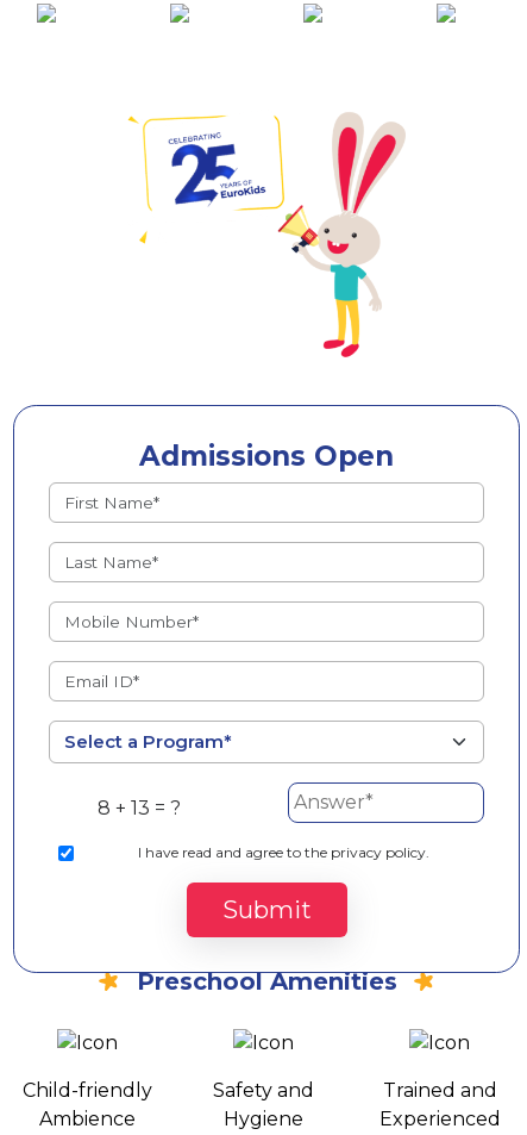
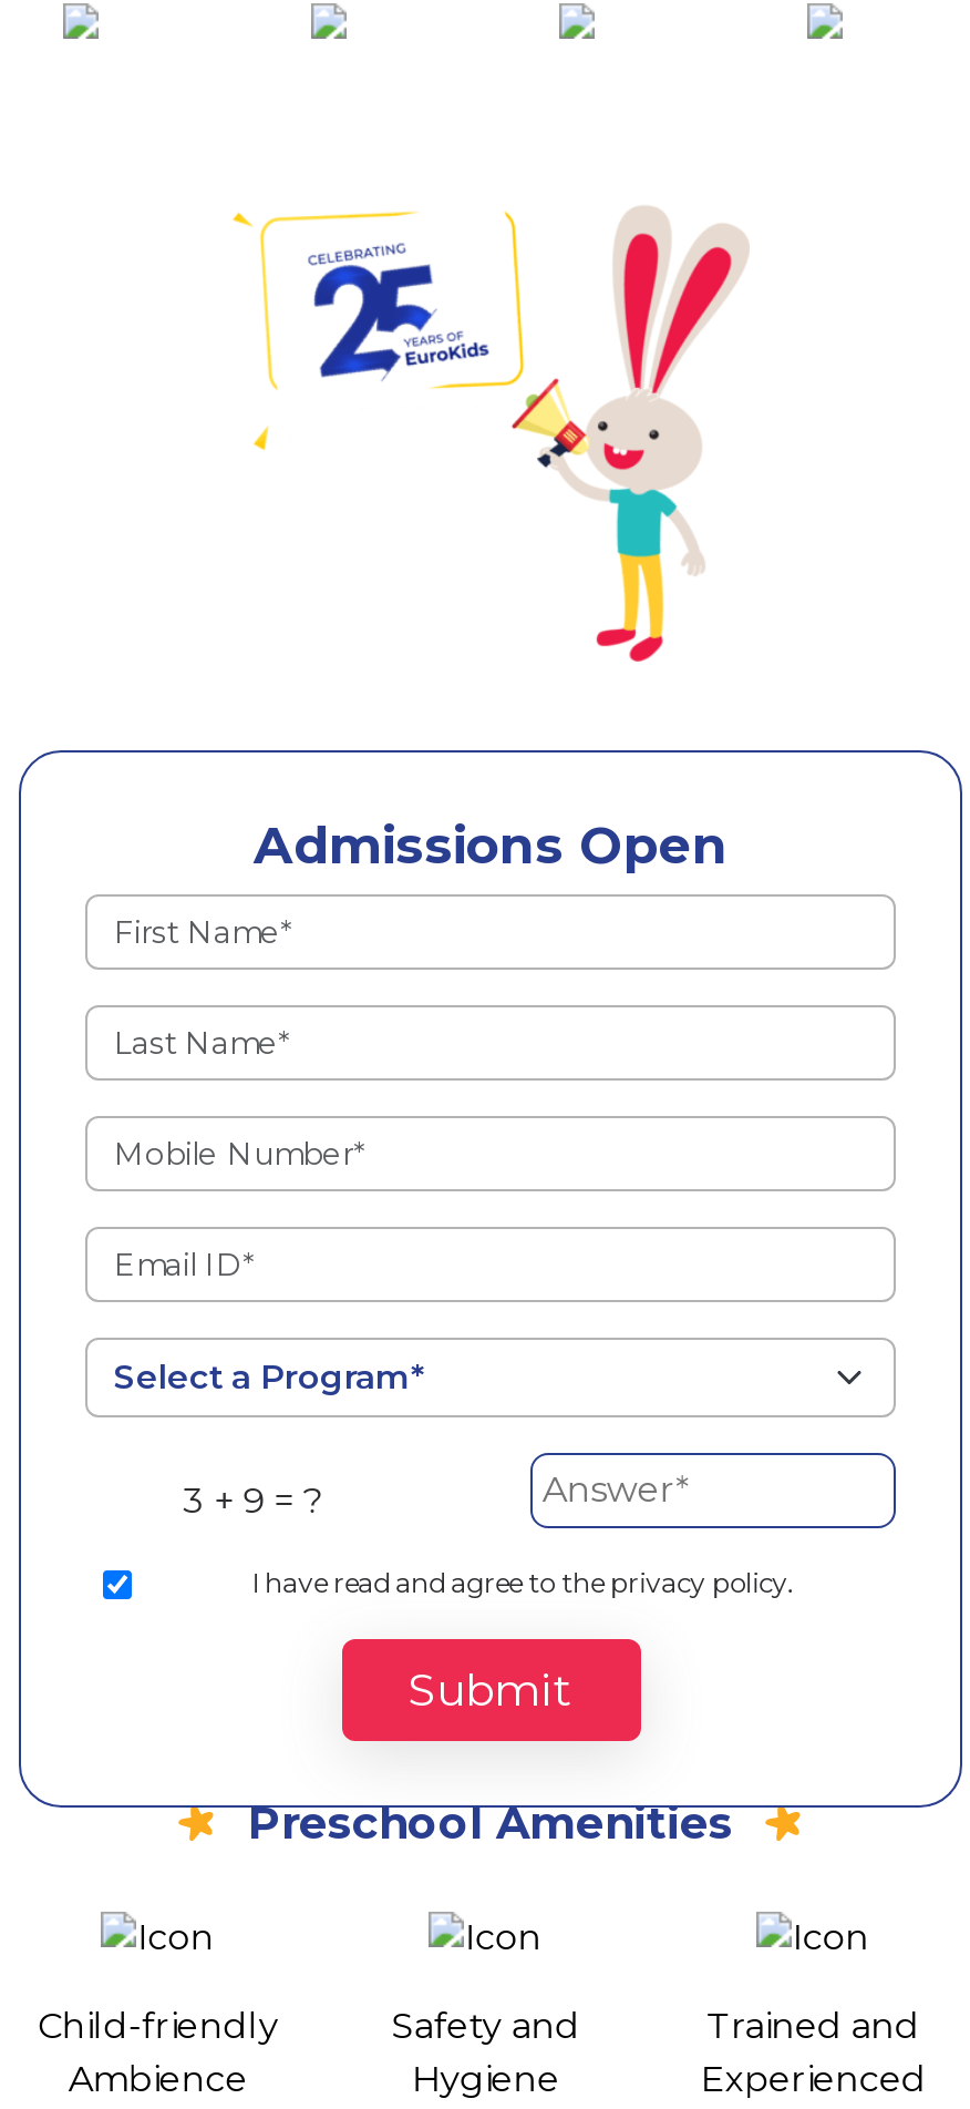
[97,796,180,819] 8 + 13 = ? -> [183,1479,323,1521] 3 + 9 = ?

